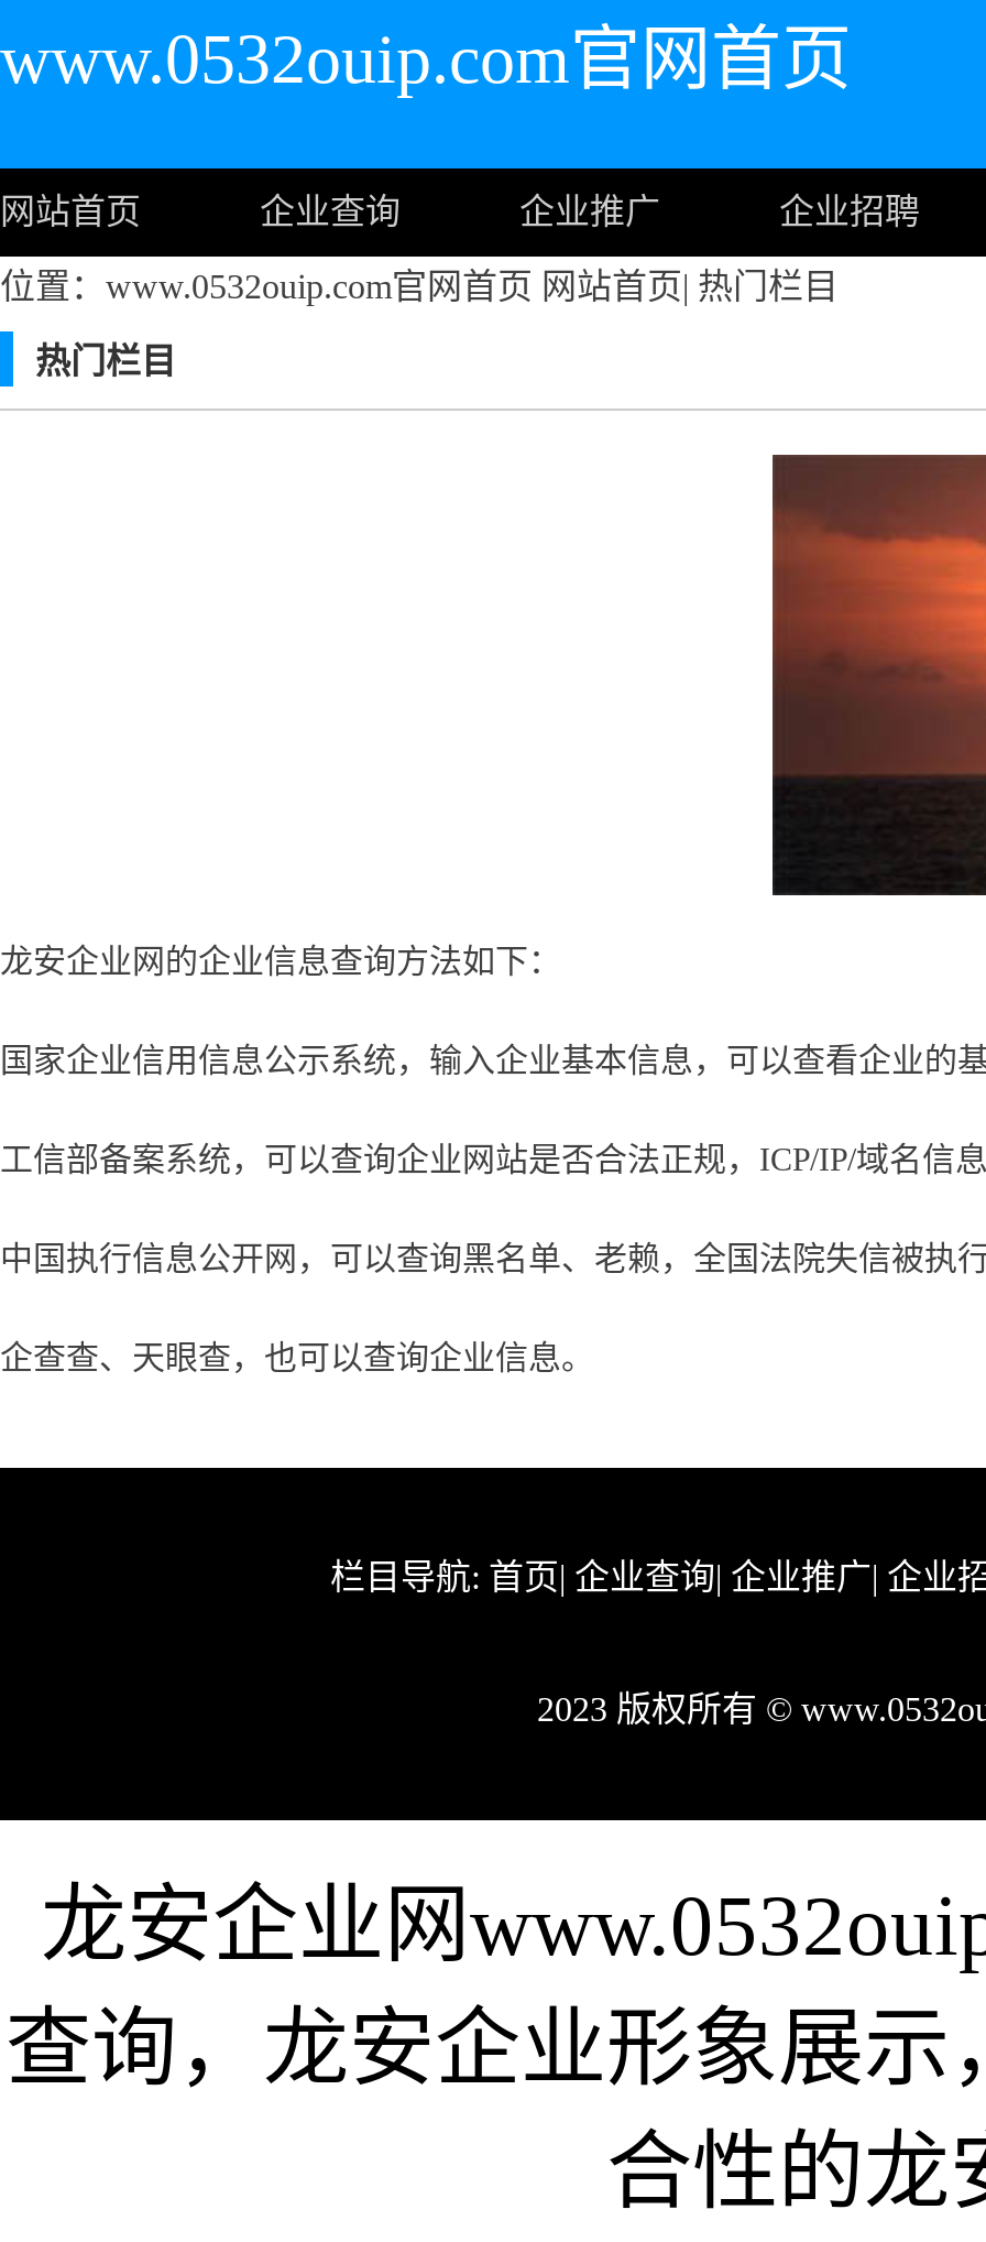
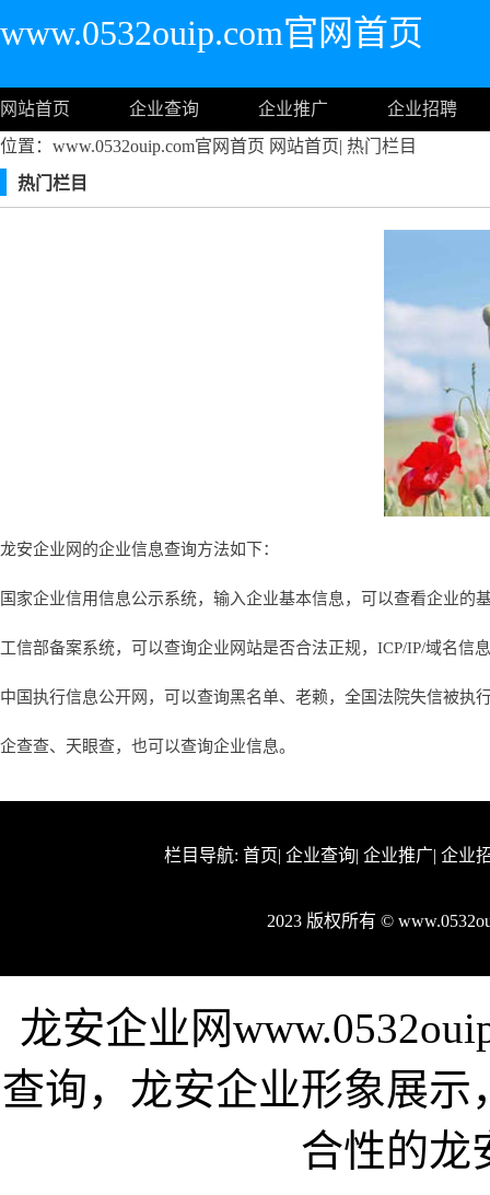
[770,453,979,897] [image] -> [383,230,487,518] [image]

